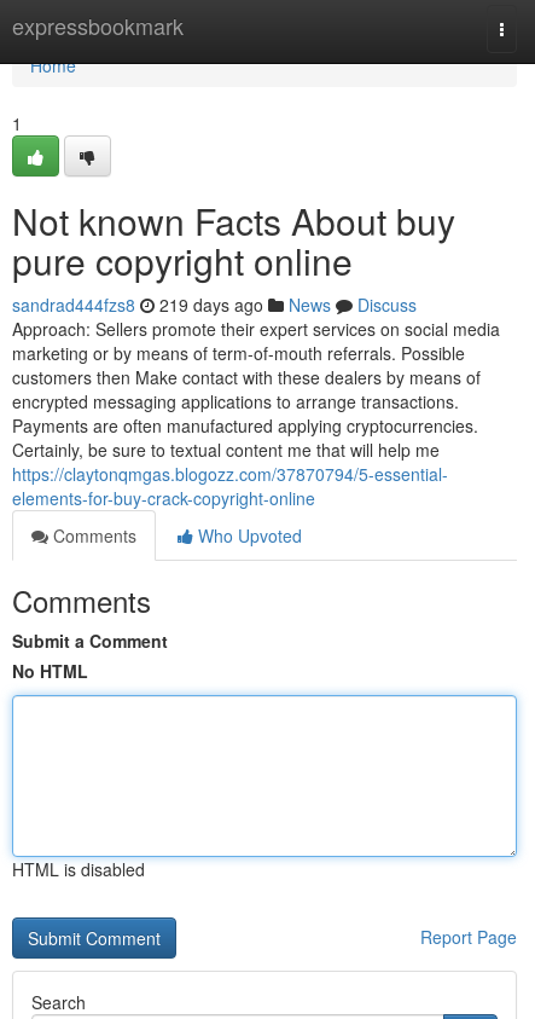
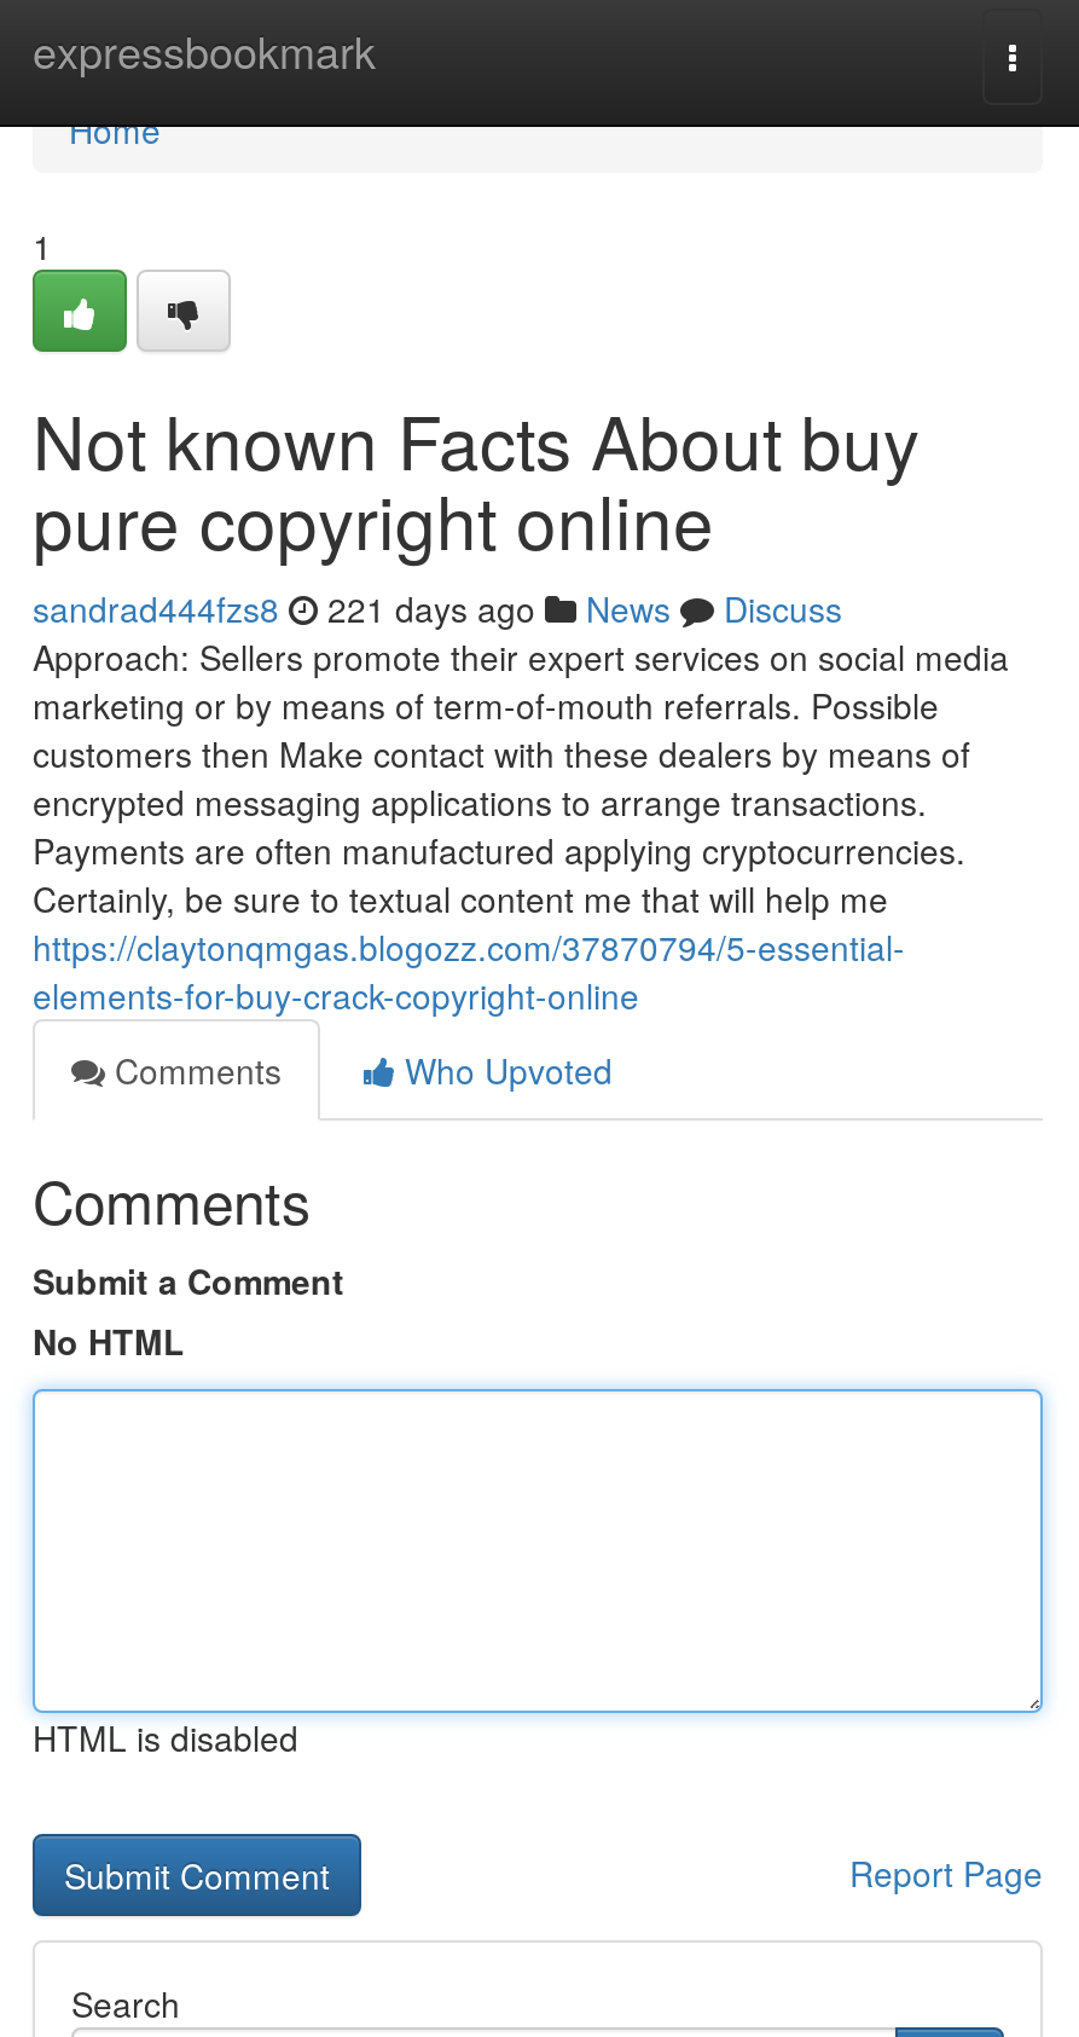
[12,293,417,317] sandrad444fzs8 219 days ago News Discuss -> [33,584,842,632] sandrad444fzs8 221 days ago News Discuss

